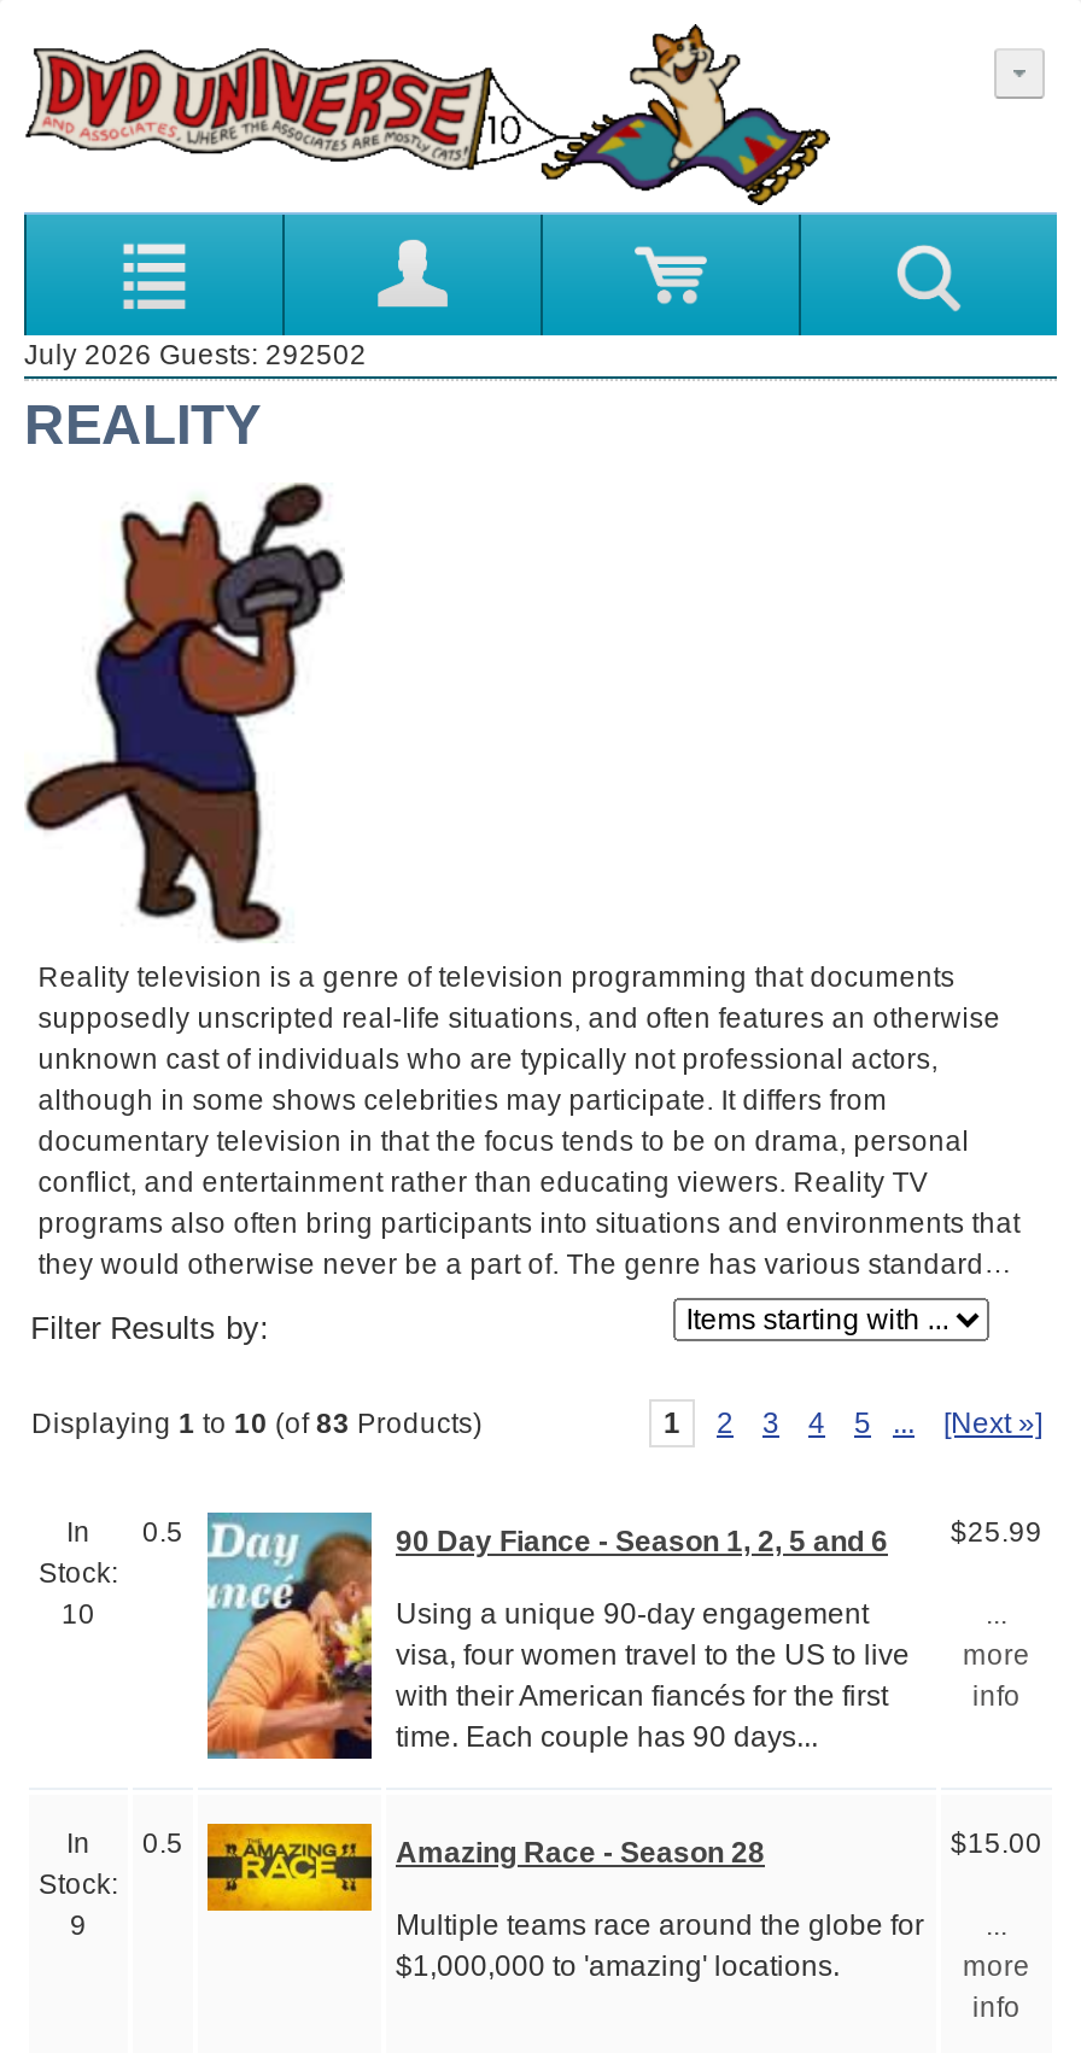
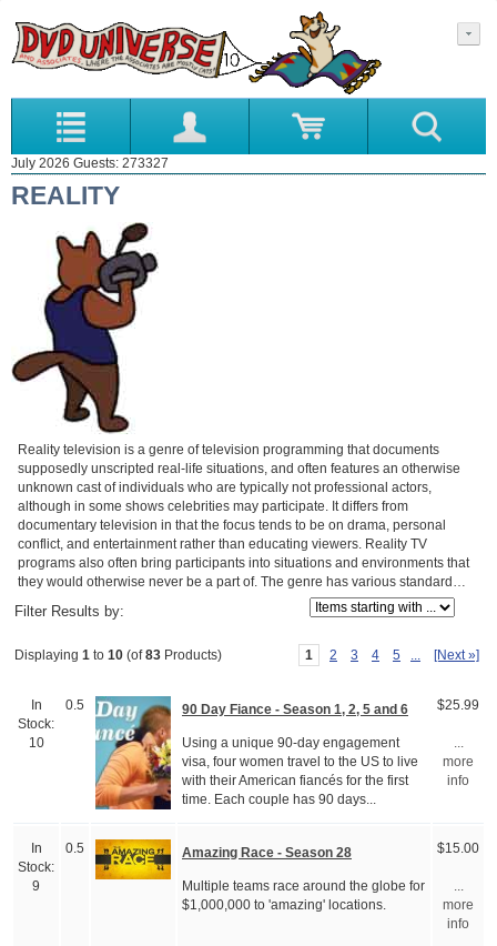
[24,340,367,369] July 2026 Guests: 292502 -> [11,156,169,170] July 2026 Guests: 273327

